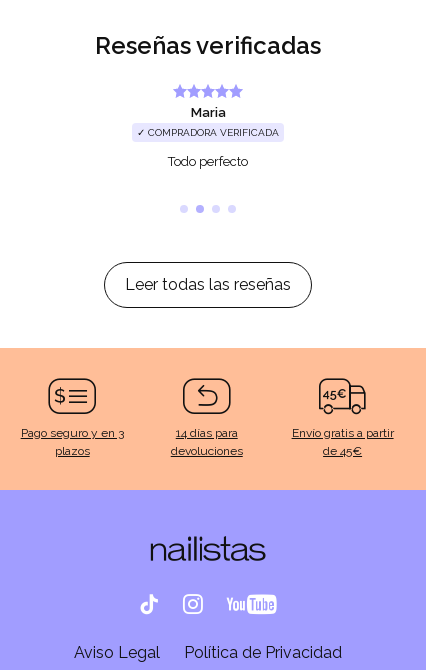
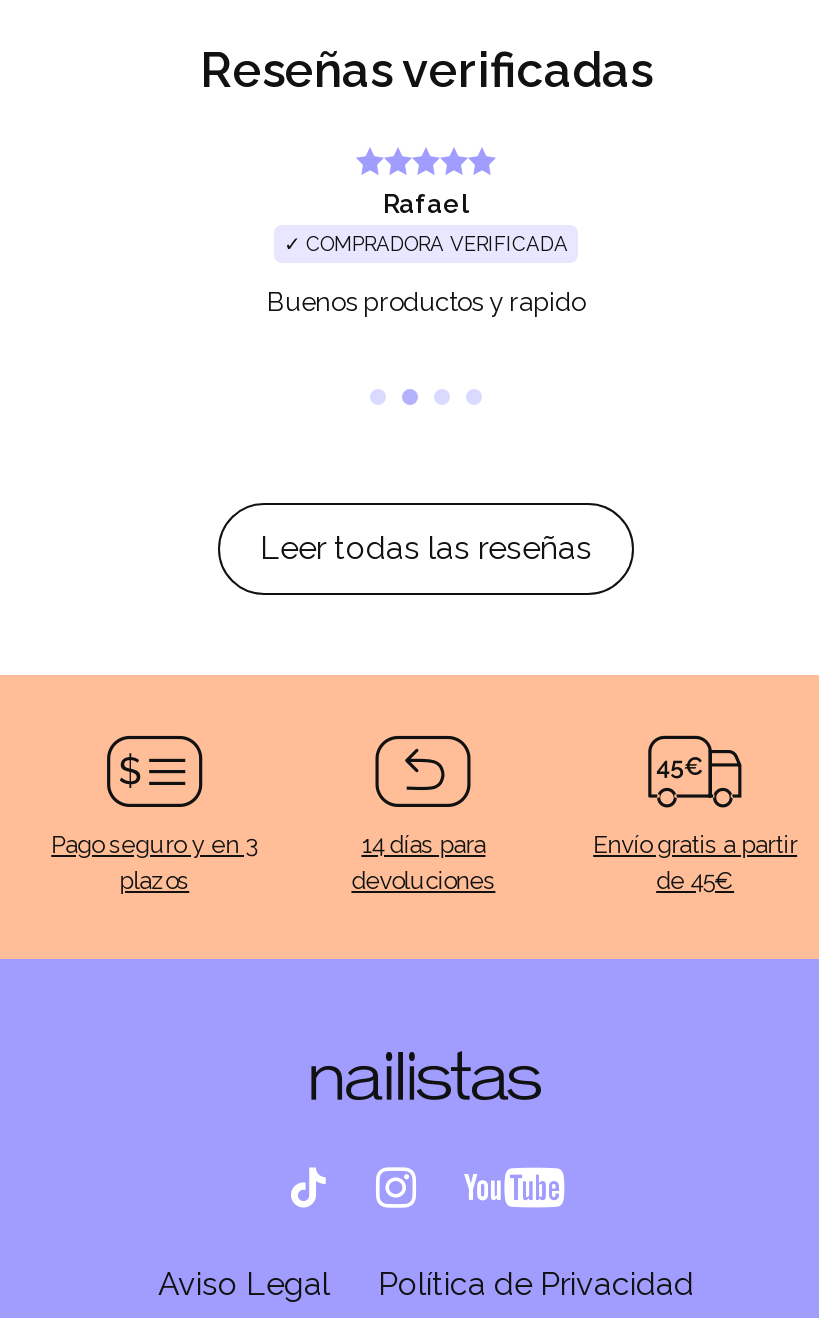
[190,105,225,120] Maria -> [383,189,469,219] Rafael
[168,154,248,169] Todo perfecto -> [267,287,585,317] Buenos productos y rapido

